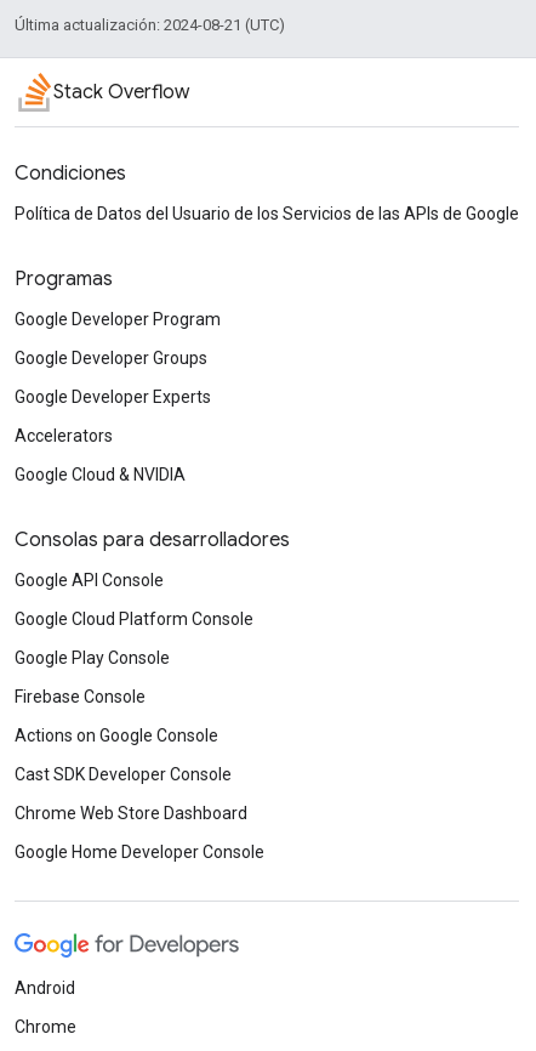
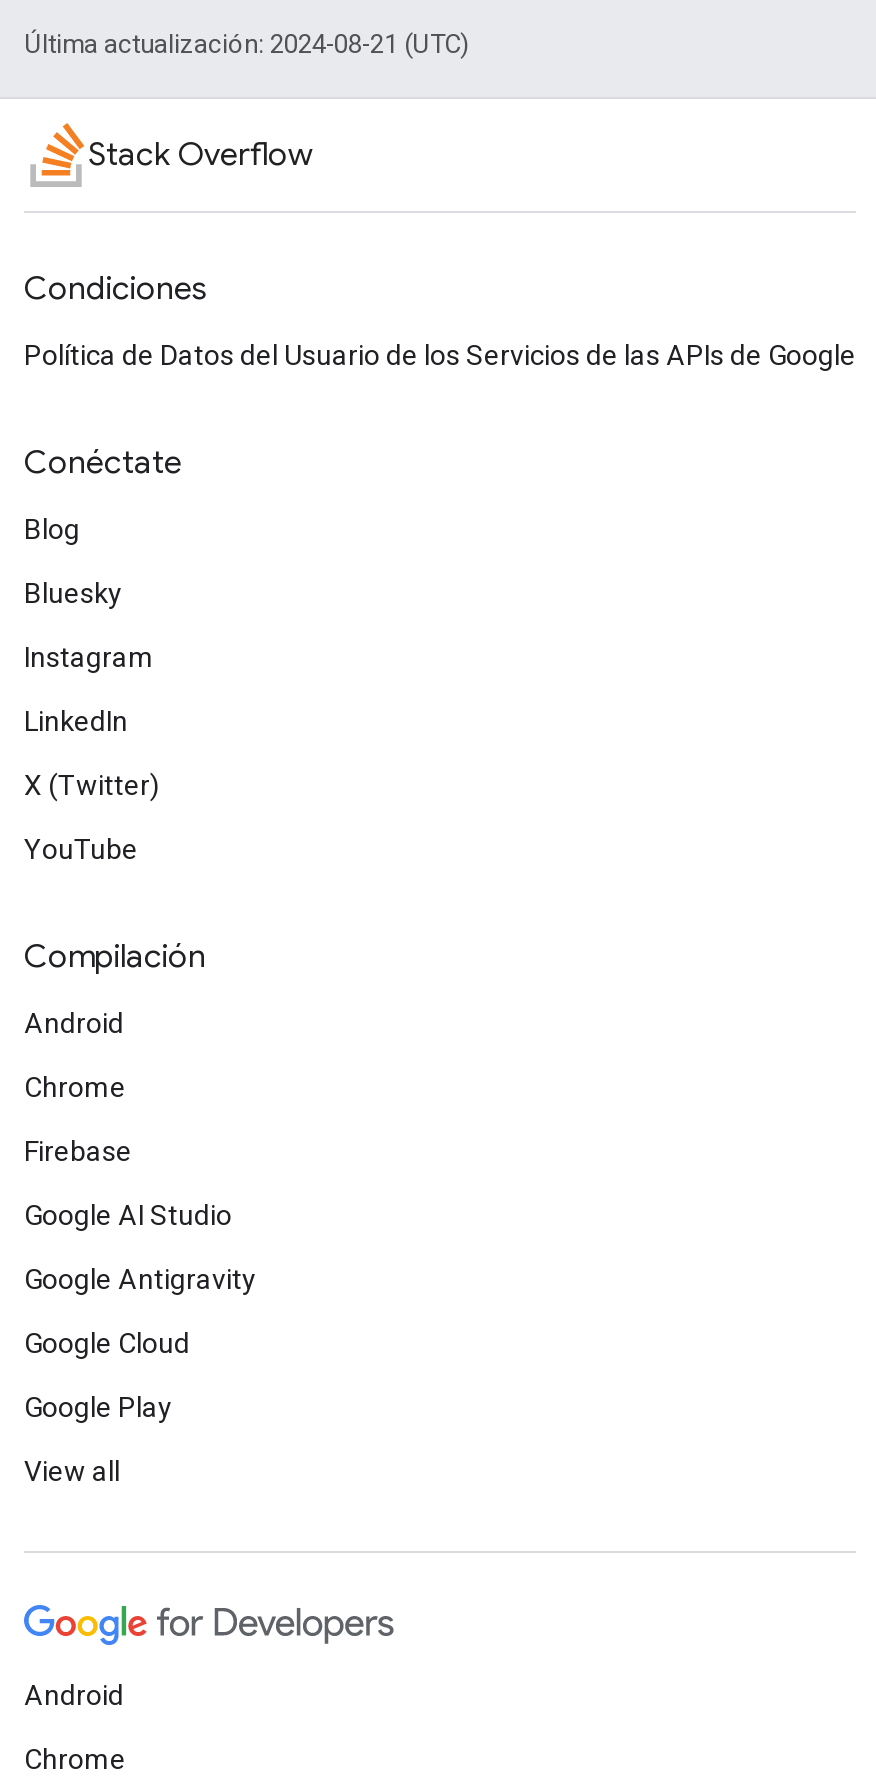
[15,267,290,862] Programas | Google Developer Program | Google Developer Groups | Google Developer Experts | Accelerators | Google Cloud & NVIDIA | Consolas para desarrolladores | Google API Console | Google Cloud Platform Console | Google Play Console | Firebase Console | Actions on Google Console | Cast SDK Developer Console | Chrome Web Store Dashboard | Google Home Developer Console -> [24,443,256,1487] Conéctate | Blog | Bluesky | Instagram | LinkedIn | X (Twitter) | YouTube | Compilación | Android | Chrome | Firebase | Google AI Studio | Google Antigravity | Google Cloud | Google Play | View all

